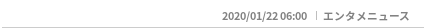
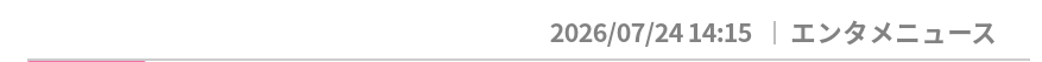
[222,8,410,23] 2020/01/22 06:00 エンタメニュース -> [550,15,997,50] 2026/07/24 14:15 エンタメニュース

